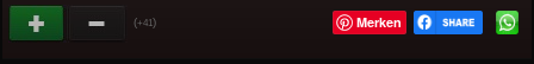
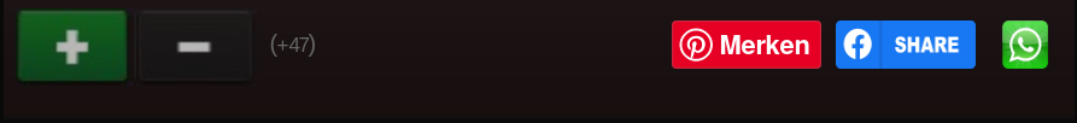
[134,15,156,28] (+41) -> [269,29,315,56] (+47)

